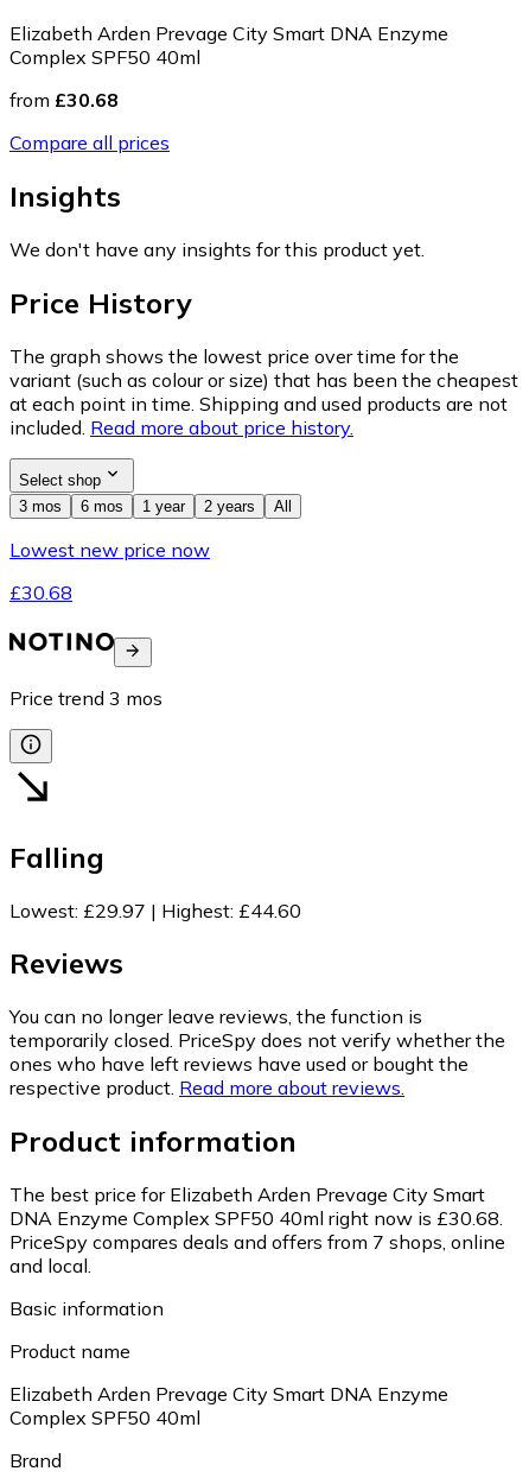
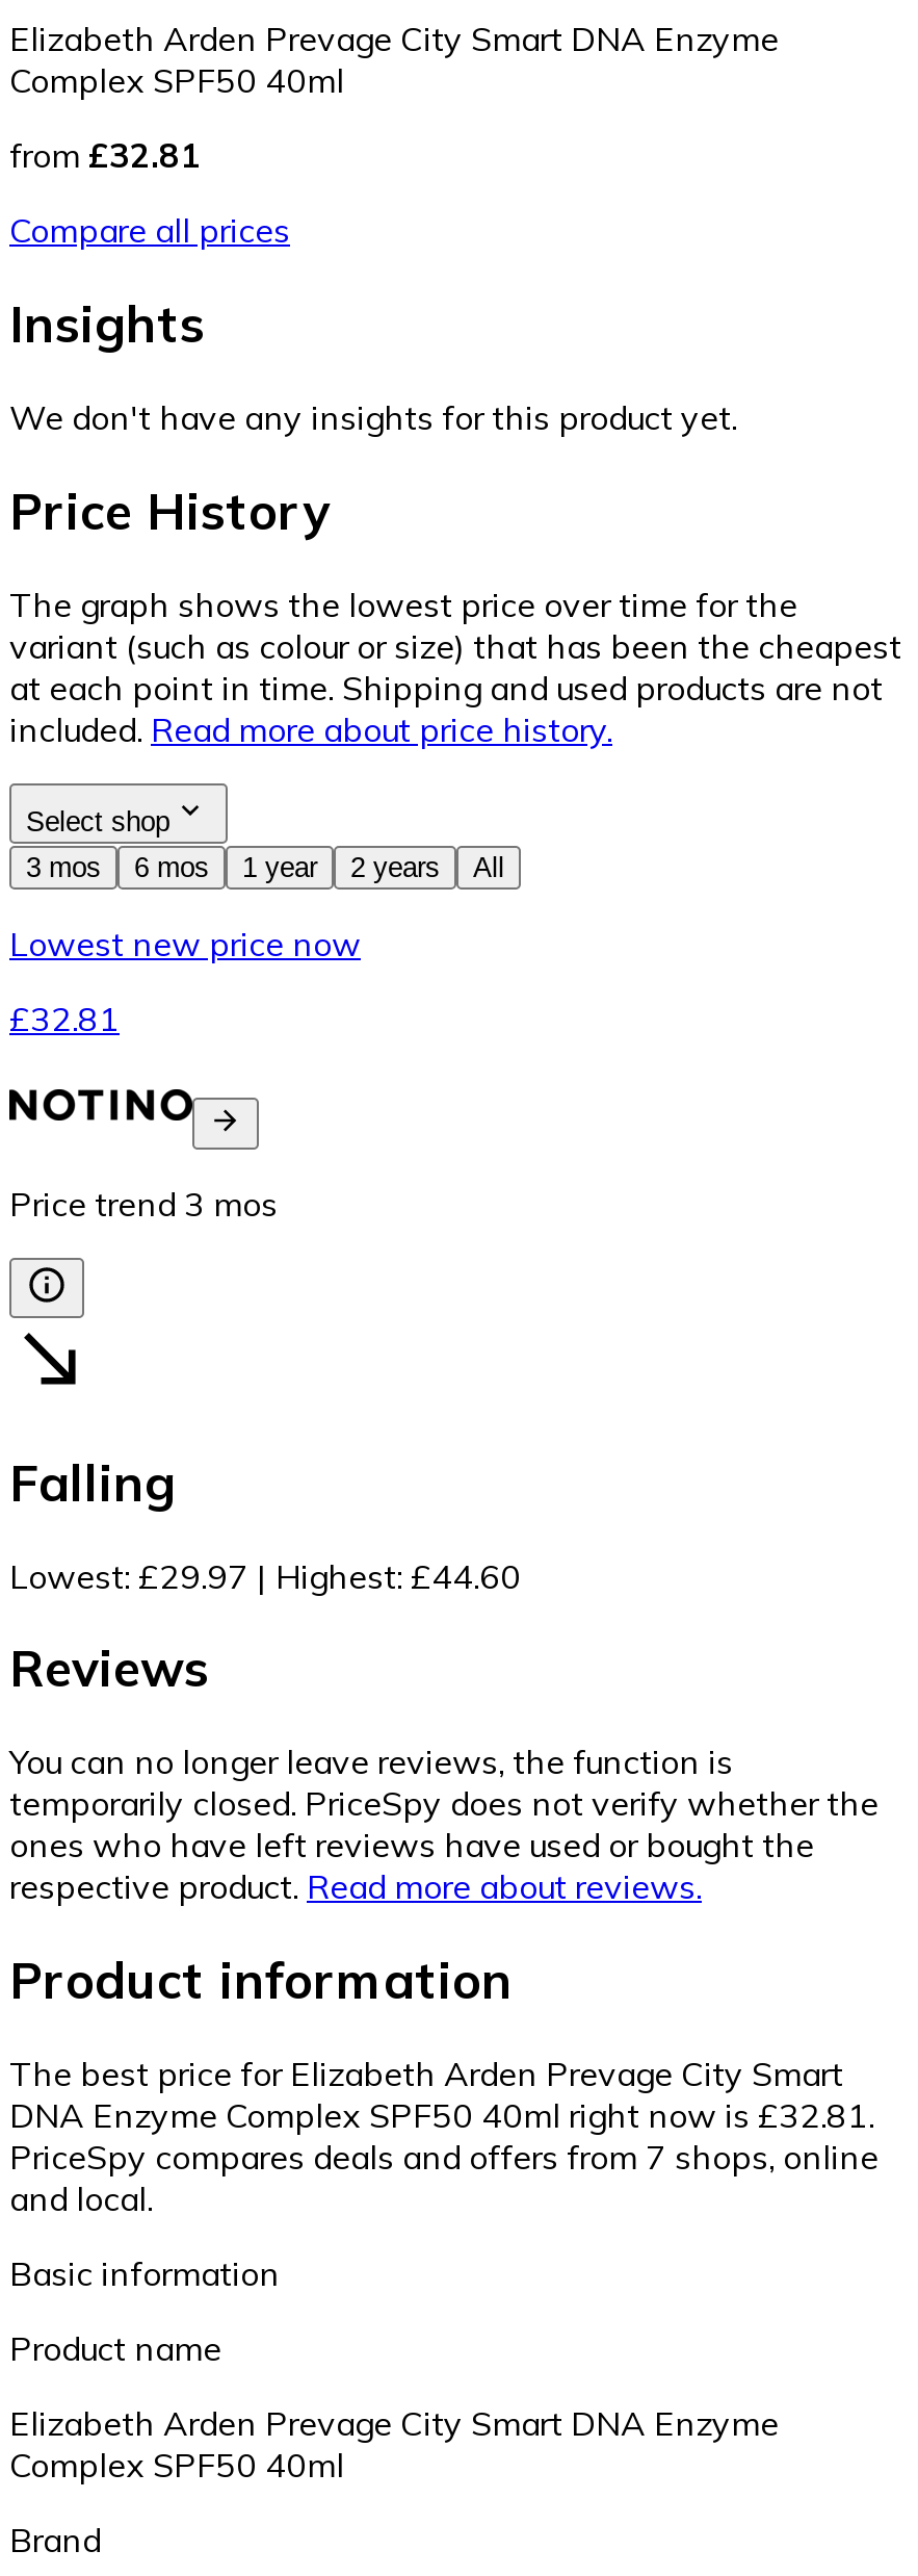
[9,88,119,112] from £30.68 -> [9,134,201,176] from £32.81
[9,580,72,604] £30.68 -> [9,997,120,1039] £32.81
[9,1206,503,1230] DNA Enzyme Complex SPF50 40ml right now is £30.68. -> [9,2095,874,2136] DNA Enzyme Complex SPF50 40ml right now is £32.81.

